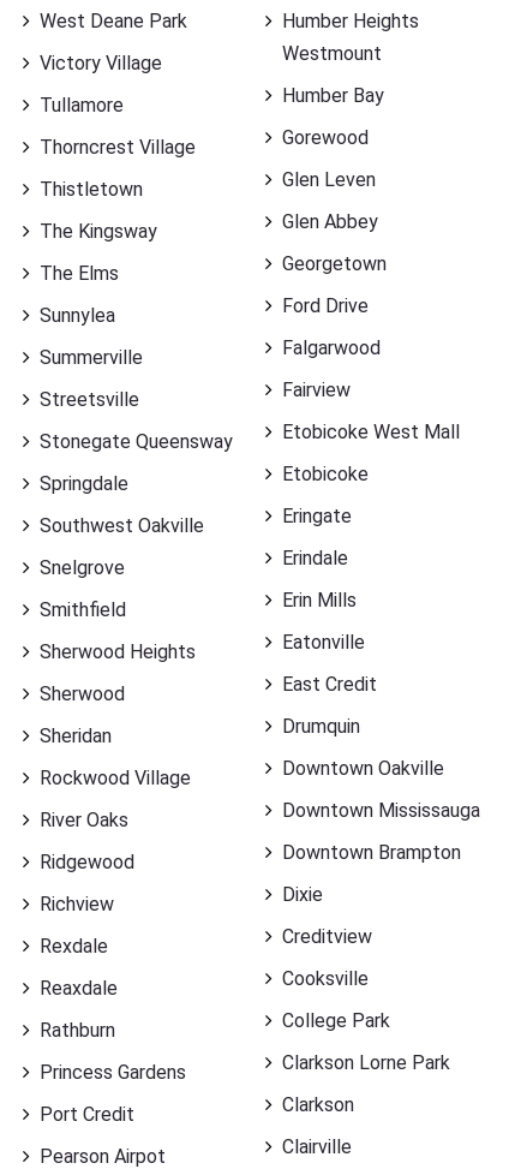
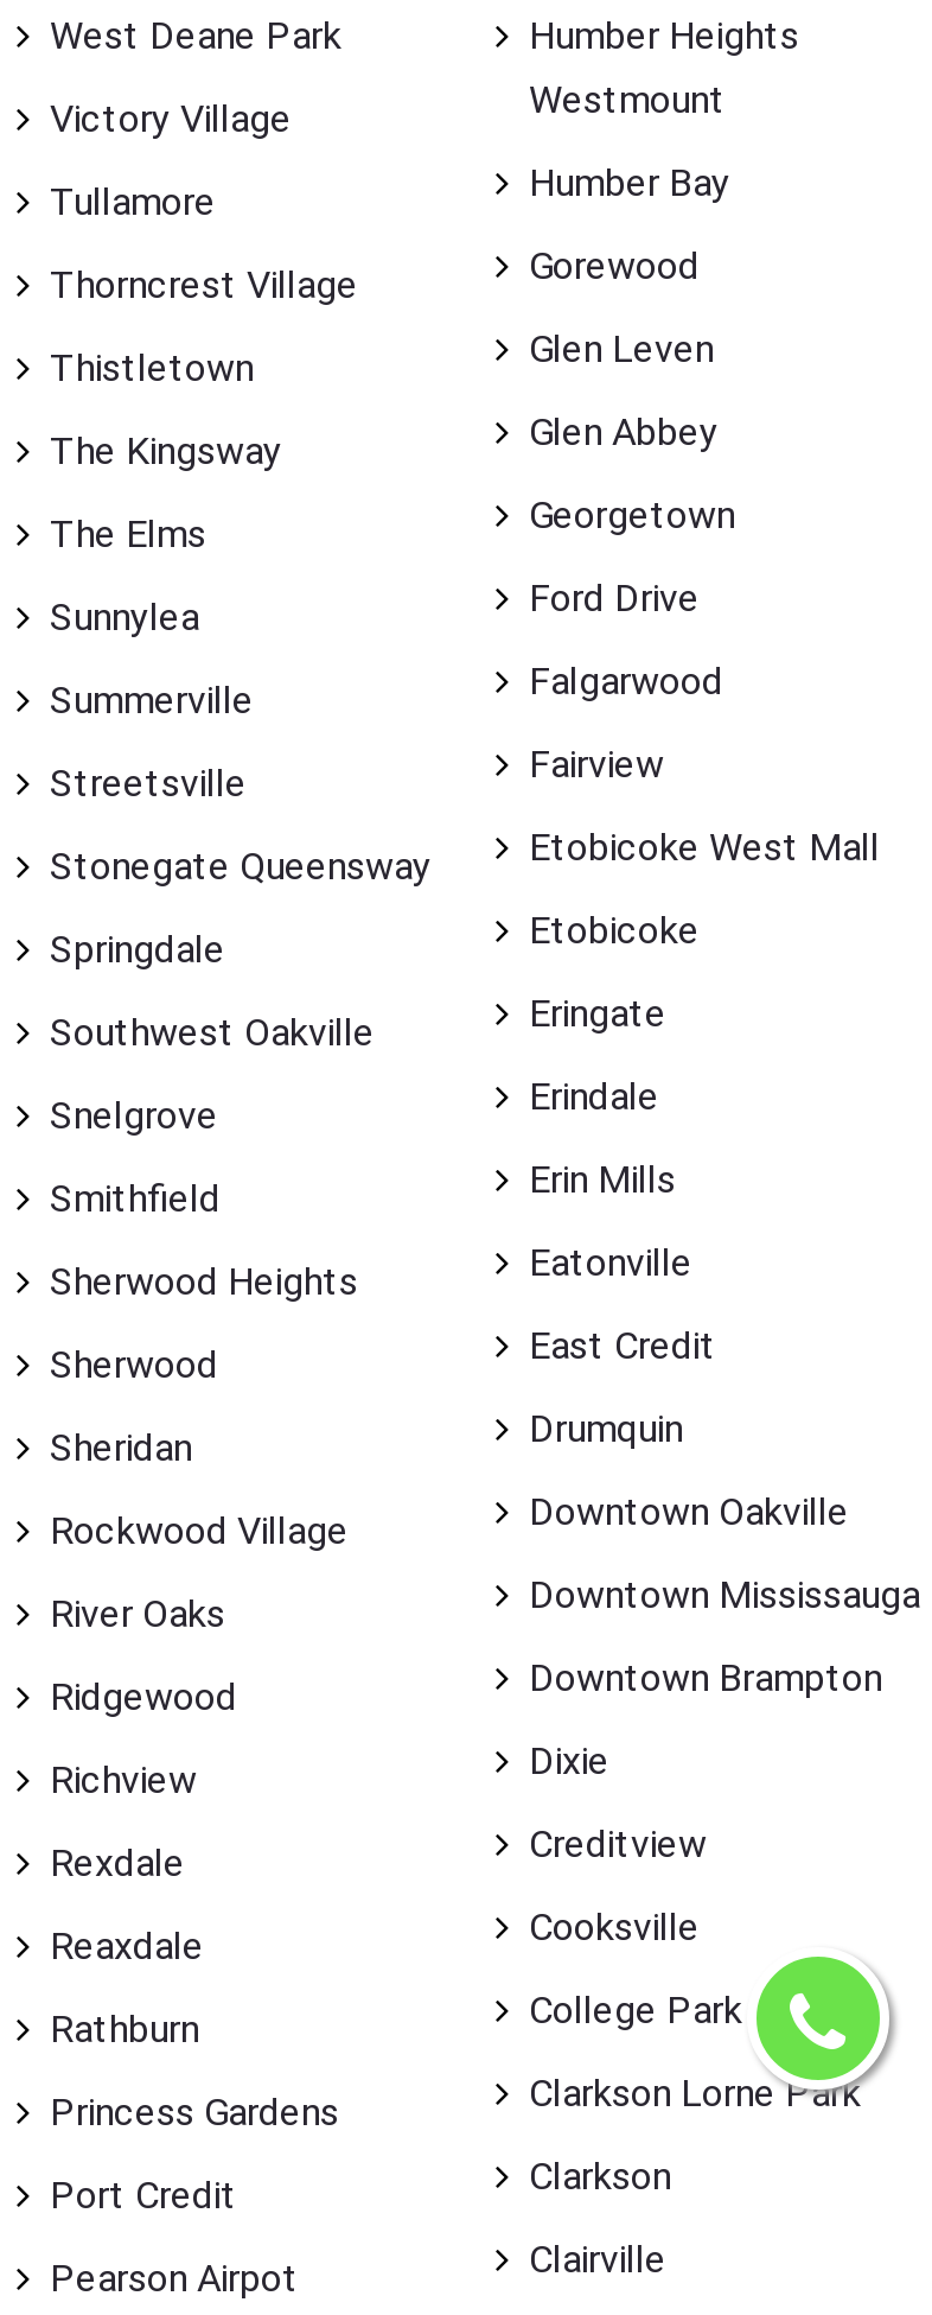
none -> [754,1954,899,2080] [image]

